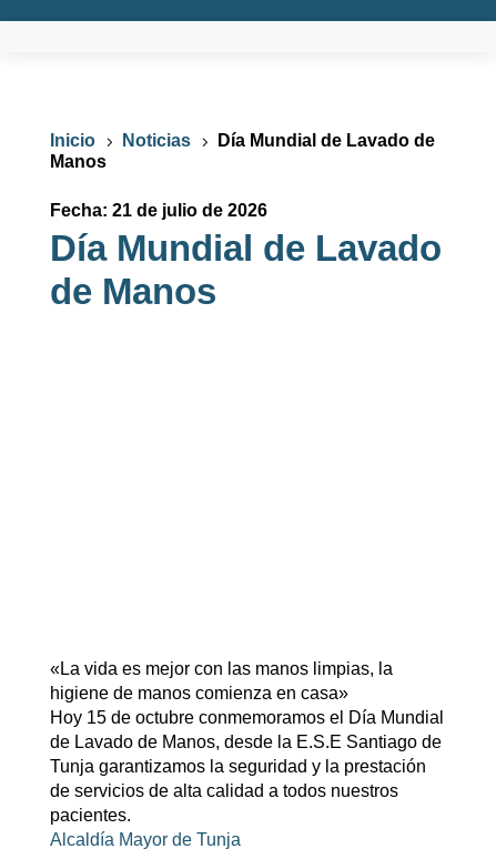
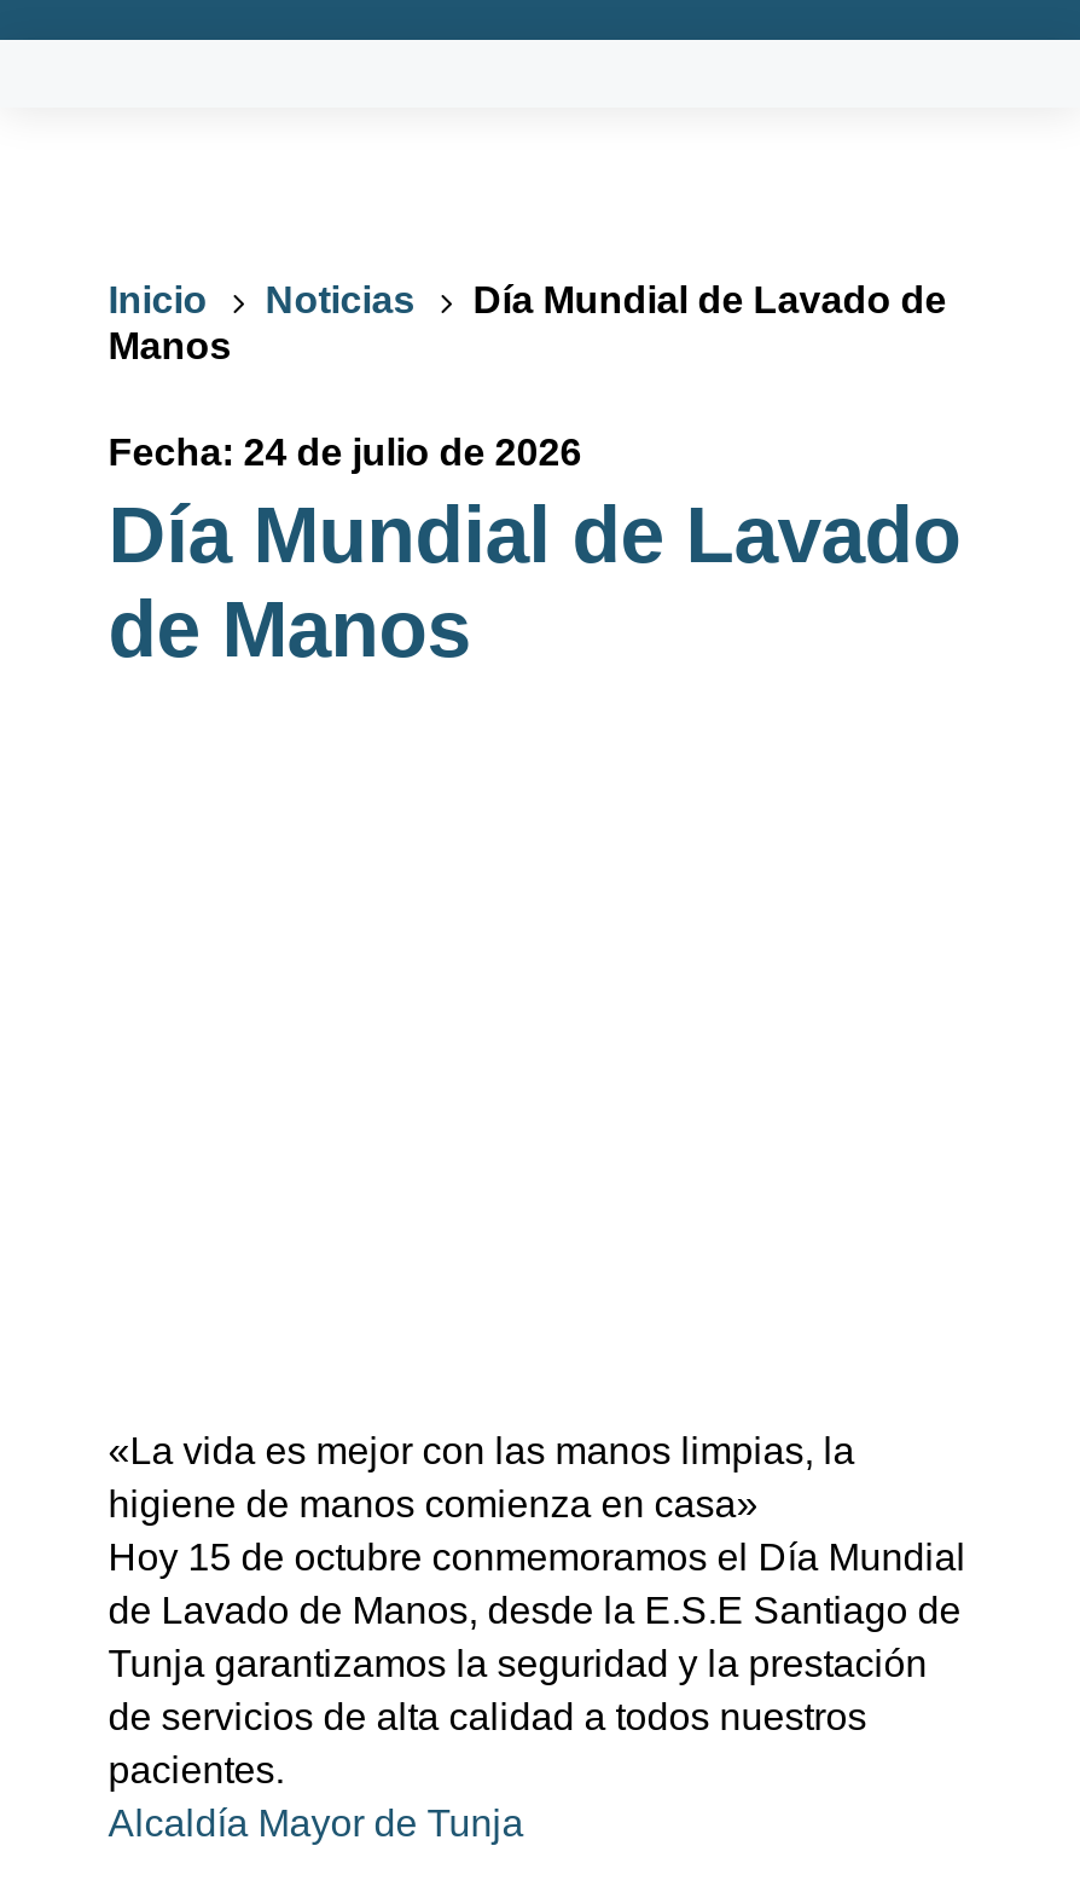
[50,201,267,220] Fecha: 21 de julio de 2026 -> [108,432,582,473] Fecha: 24 de julio de 2026

